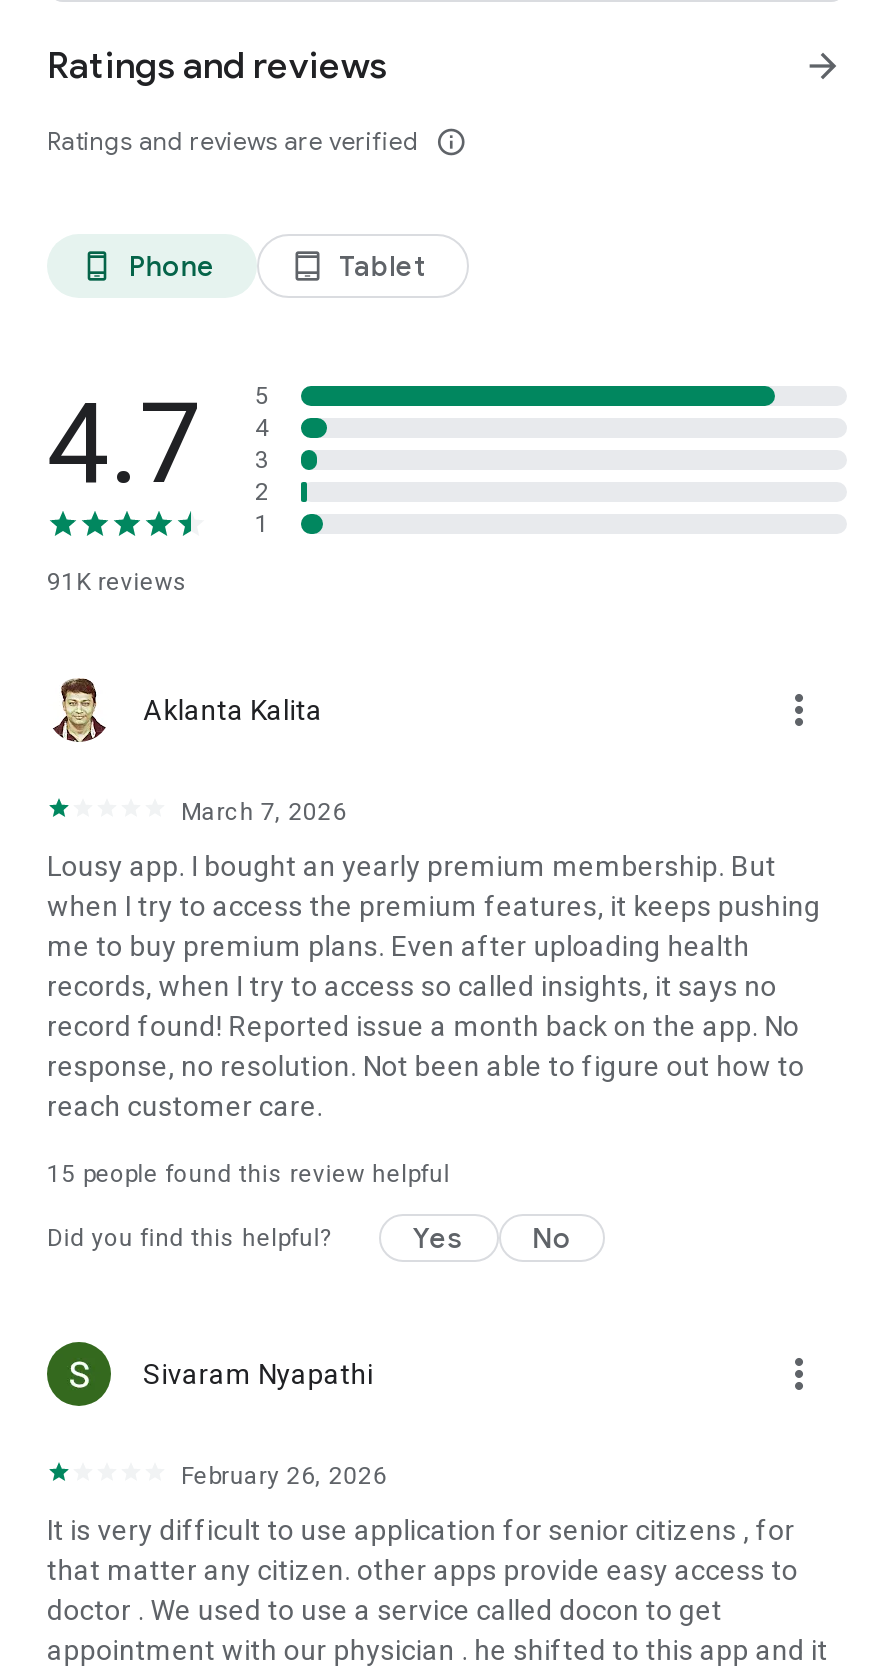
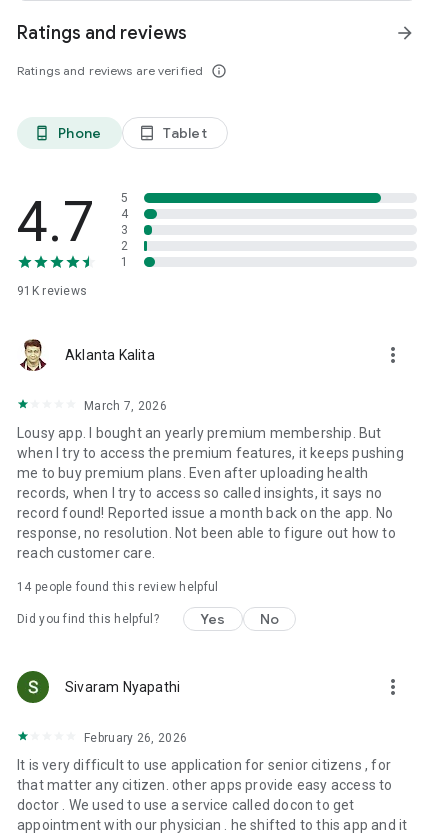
[47,1160,450,1188] 15 people found this review helpful -> [17,580,218,594] 14 people found this review helpful

